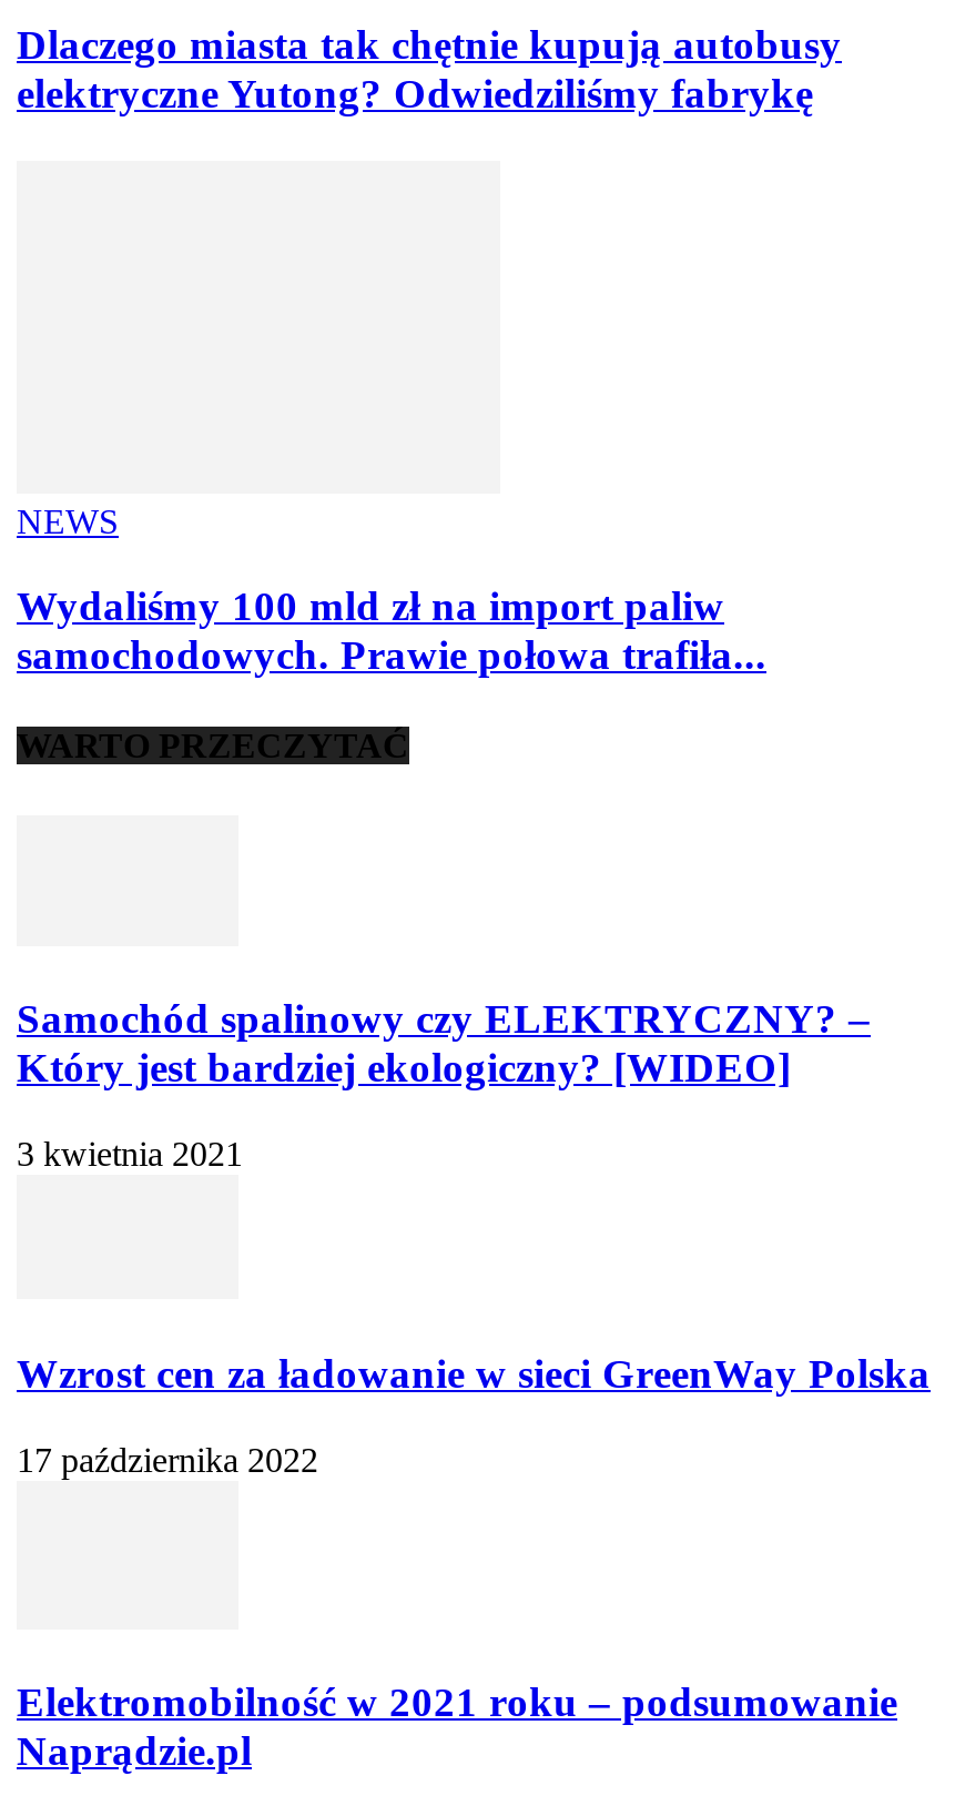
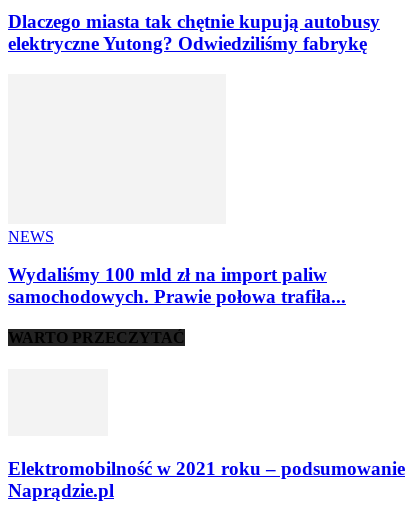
[17,996,871,1173] Samochód spalinowy czy ELEKTRYCZNY? – | Który jest bardziej ekologiczny? [WIDEO] | 3 kwietnia 2021 -> none
[17,1350,931,1478] Wzrost cen za ładowanie w sieci GreenWay Polska | 17 października 2022 -> none

